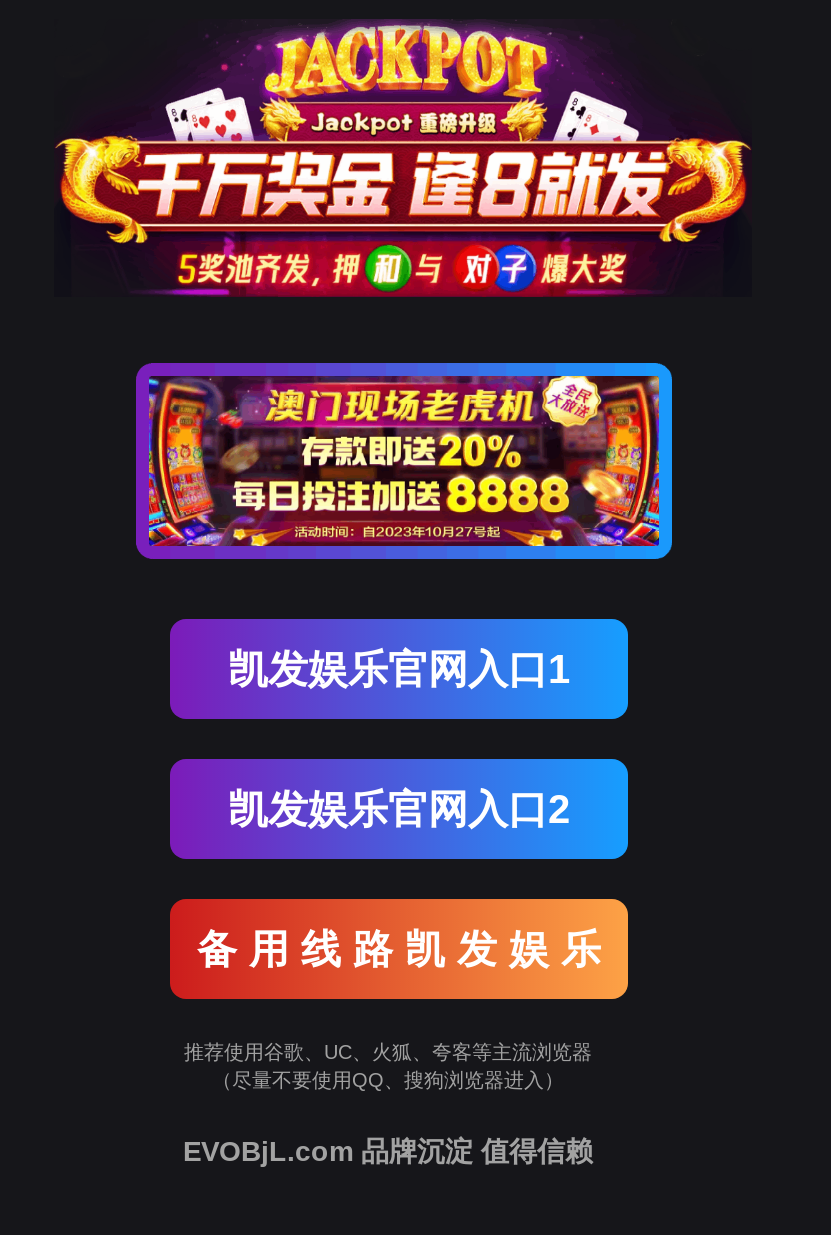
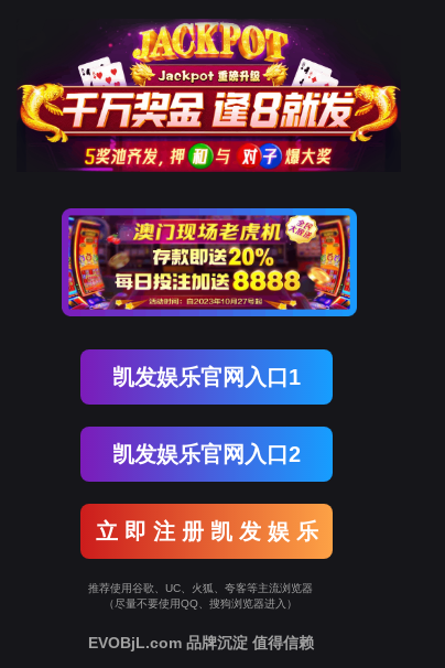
[197,927,601,971] 备 用 线 路 凯 发 娱 乐 -> [95,519,318,543] 立 即 注 册 凯 发 娱 乐

